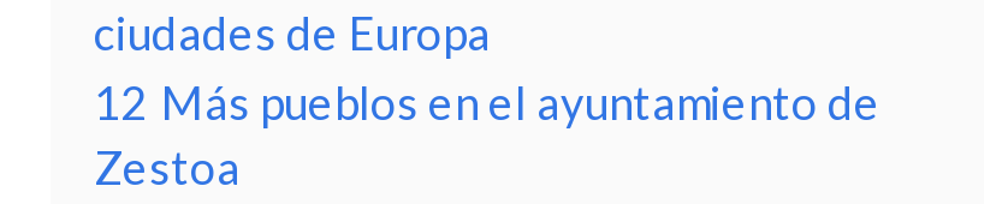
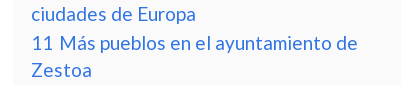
[94,74,880,130] 12 Más pueblos en el ayuntamiento de -> [31,31,358,54] 11 Más pueblos en el ayuntamiento de

